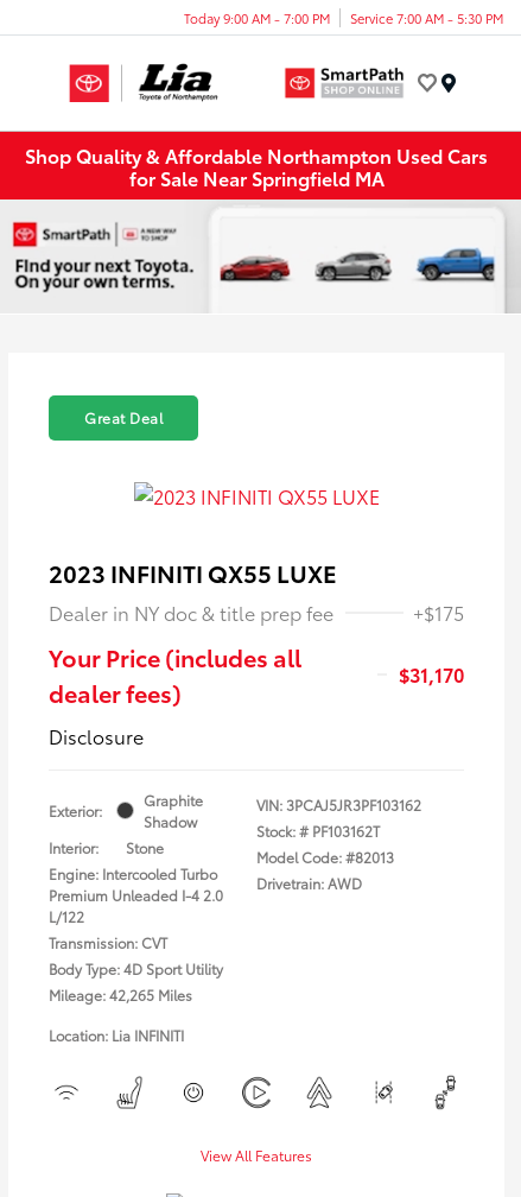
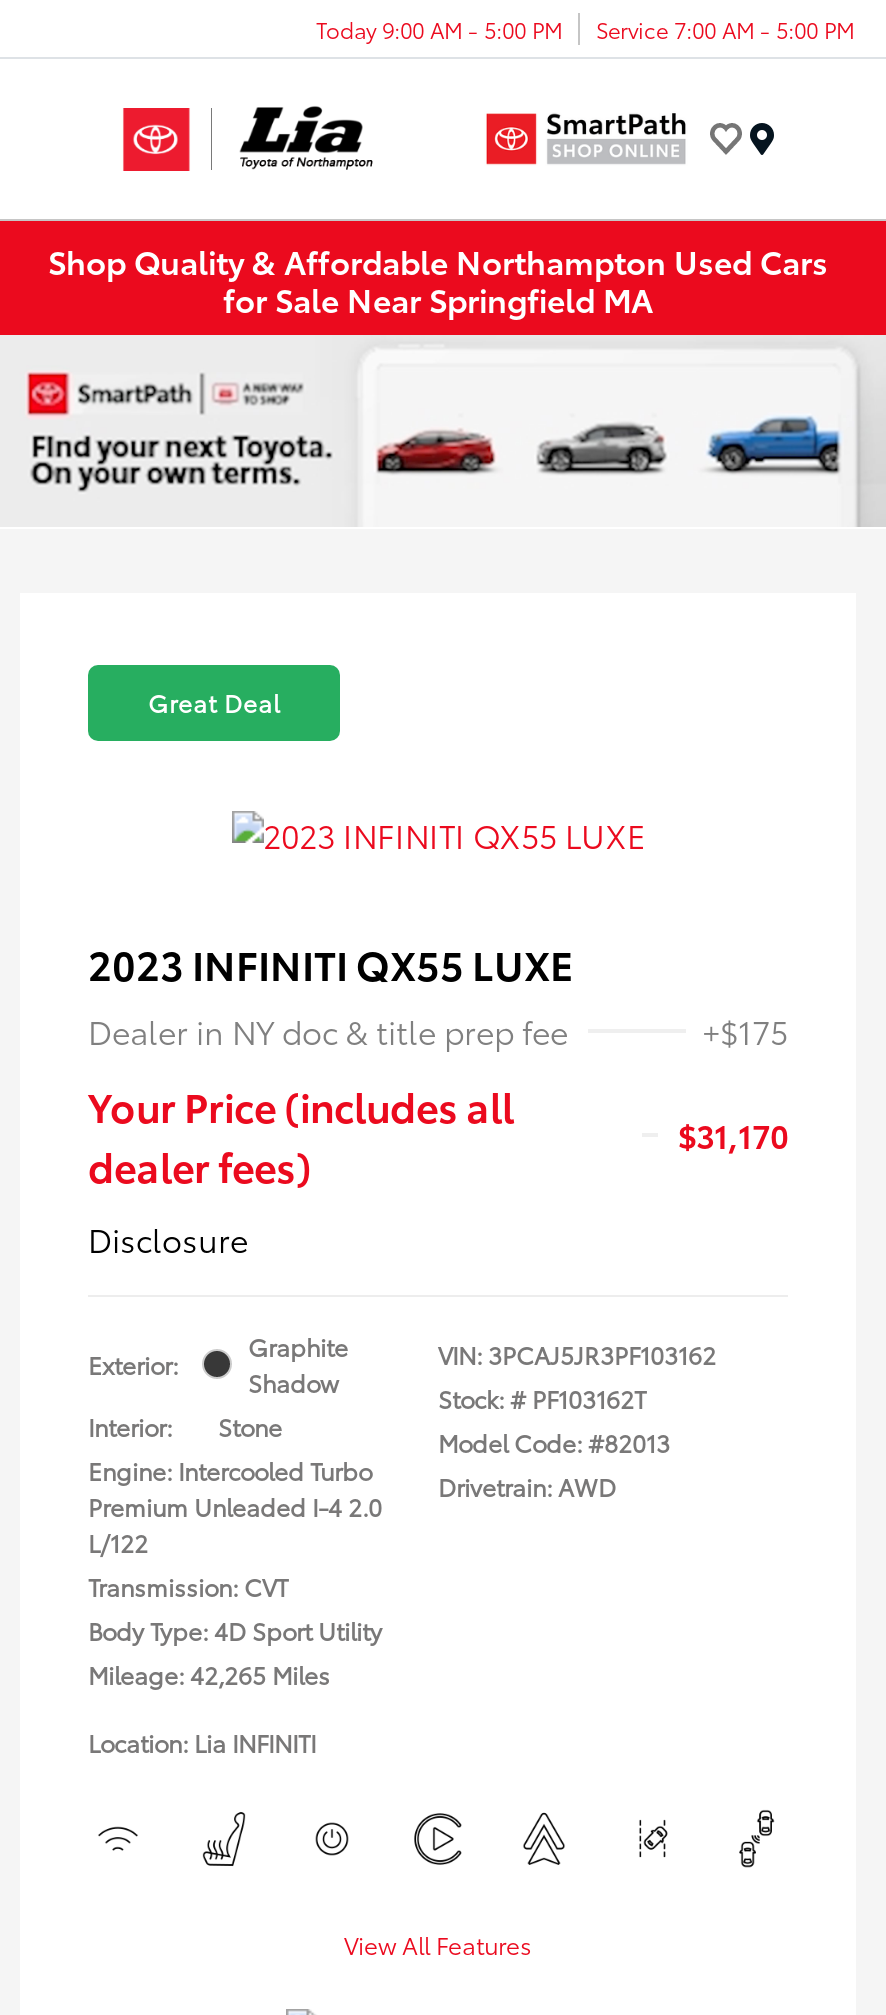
[184,8,330,27] Today 9:00 AM - 7:00 PM -> [316,12,562,44] Today 9:00 AM - 5:00 PM
[350,8,503,27] Service 7:00 AM - 5:30 PM -> [596,12,854,44] Service 7:00 AM - 5:00 PM

